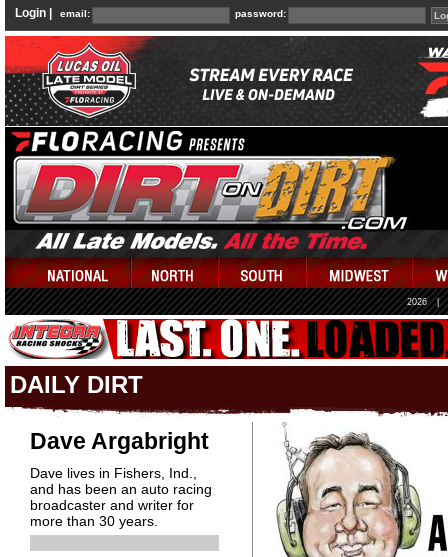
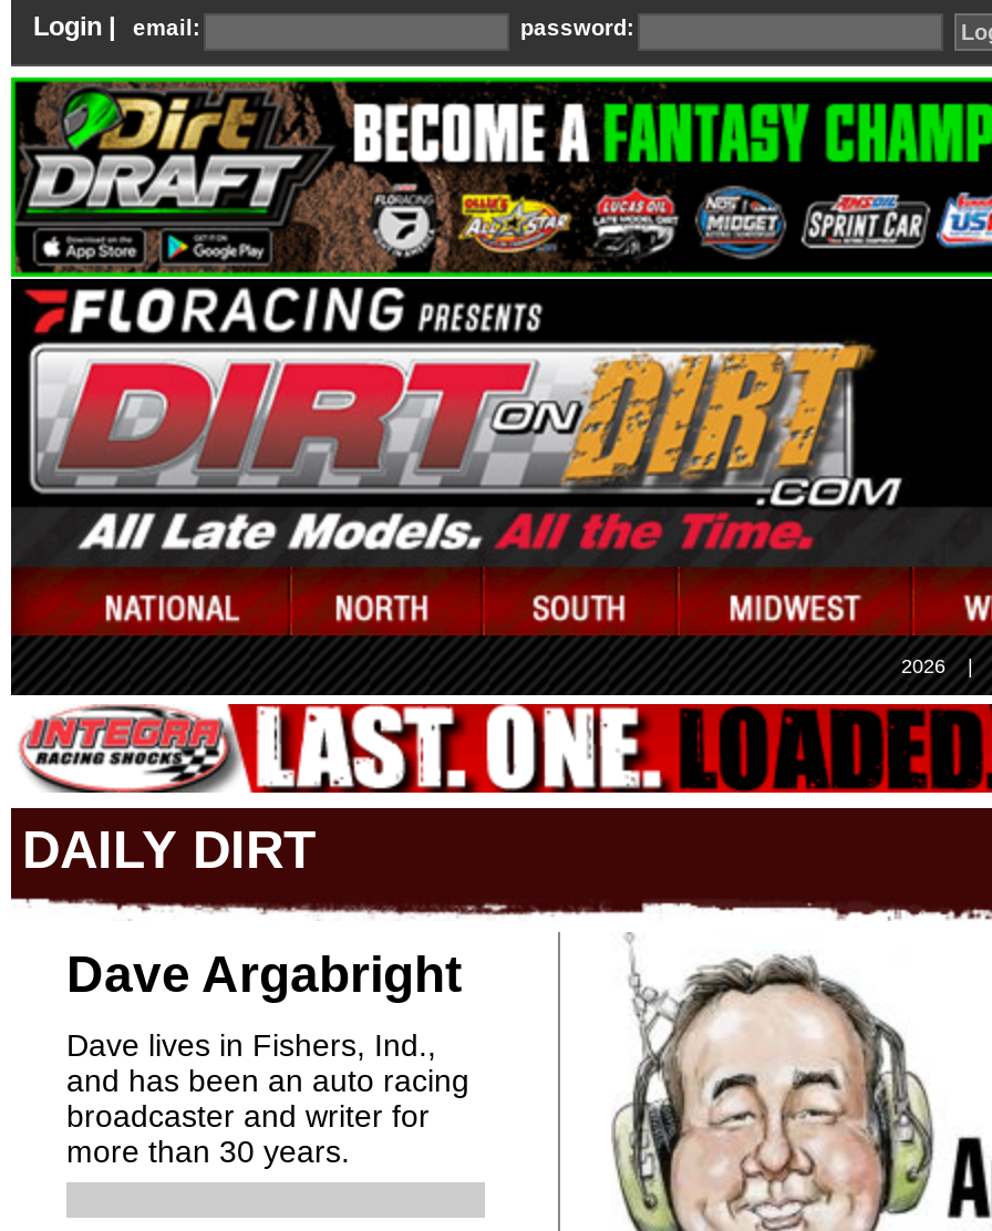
[4,35,445,127] [image] -> [9,75,985,279] [image]

